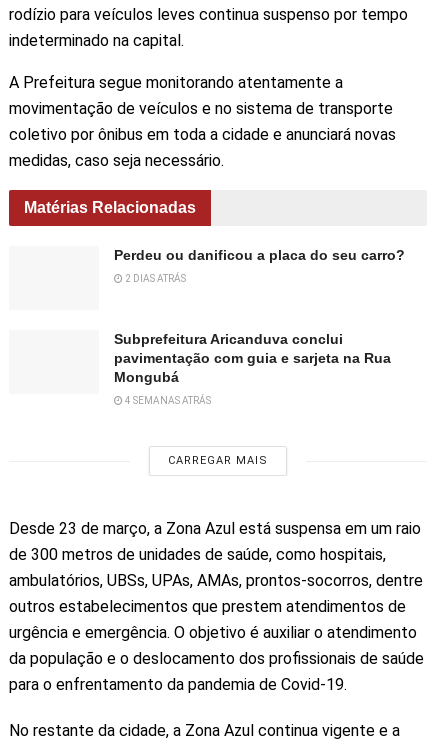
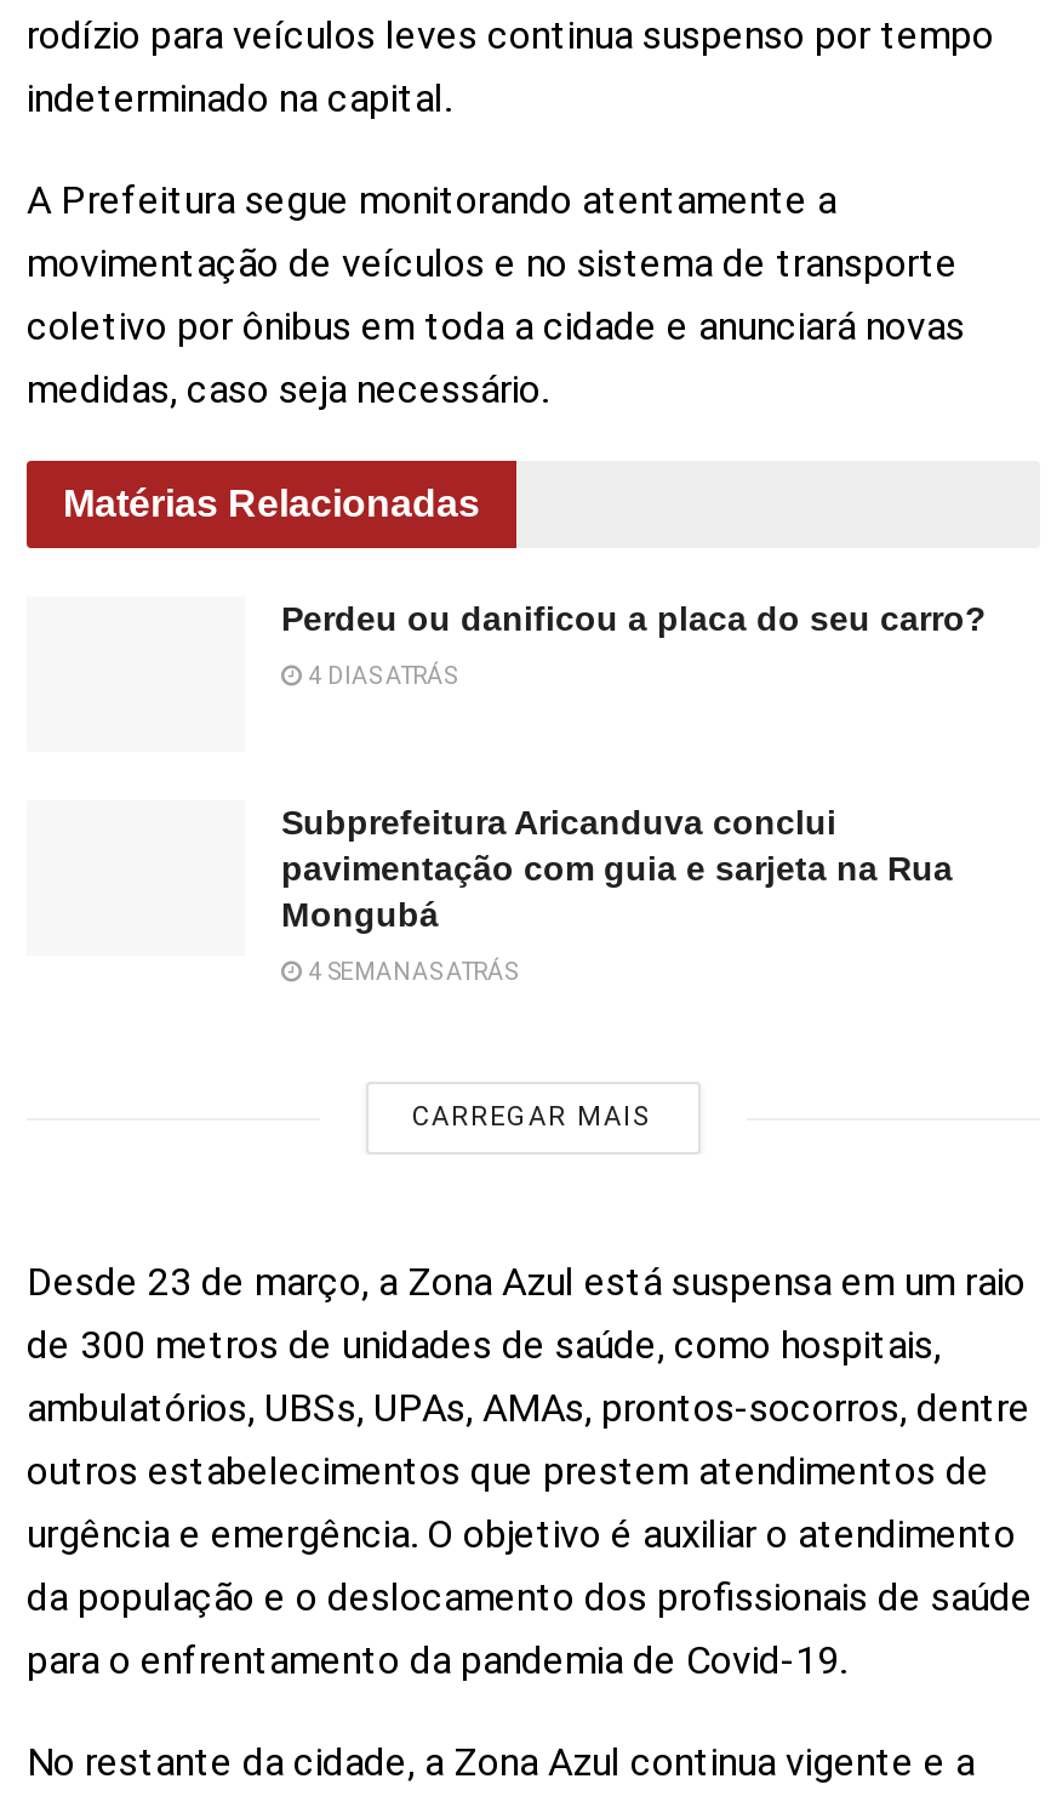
[123,273,186,284] 2 DIAS ATRÁS -> [303,662,456,688] 4 DIAS ATRÁS

